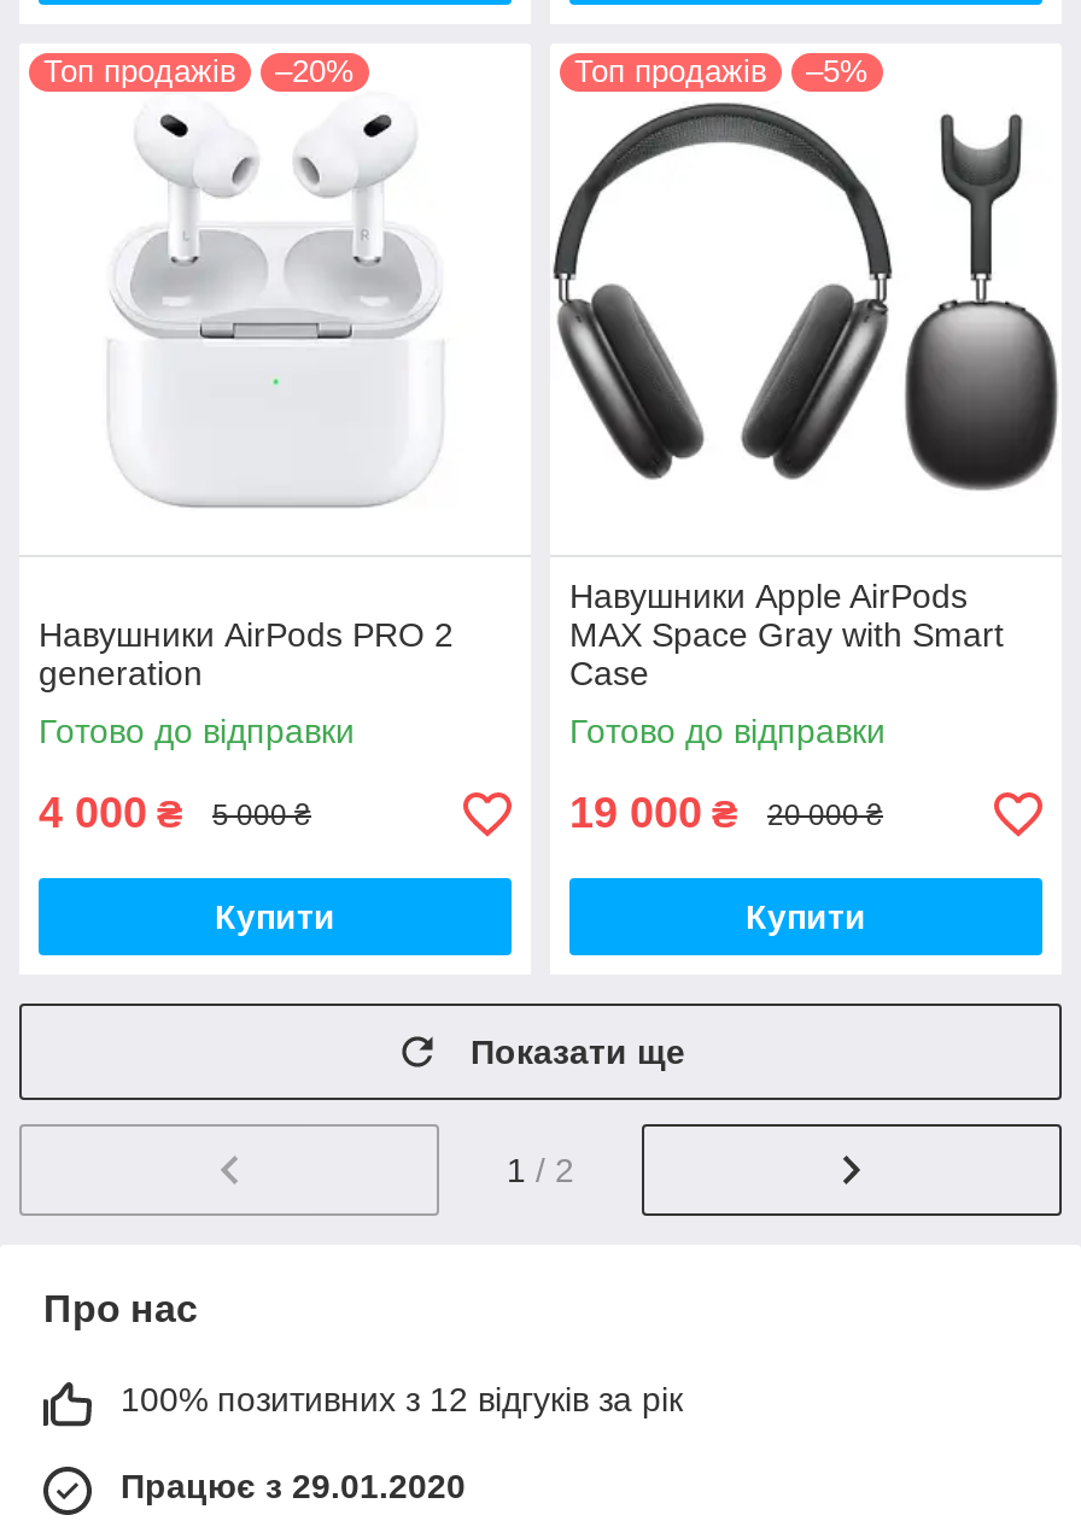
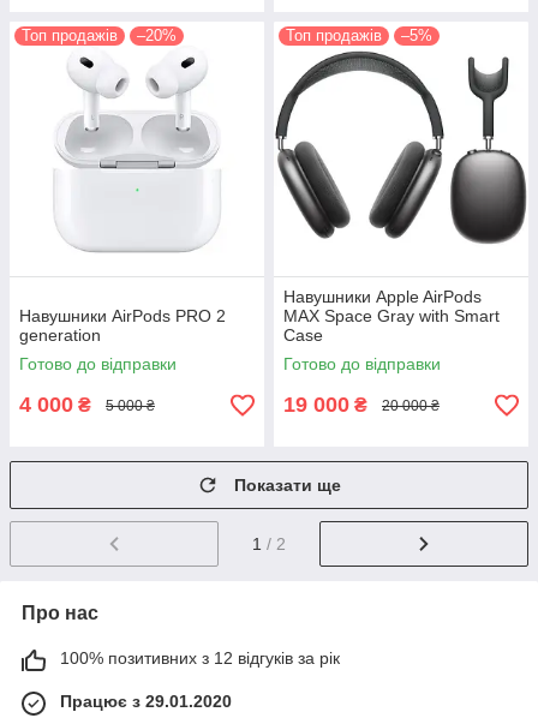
[215,898,335,936] Купити -> none
[746,898,866,936] Купити -> none

